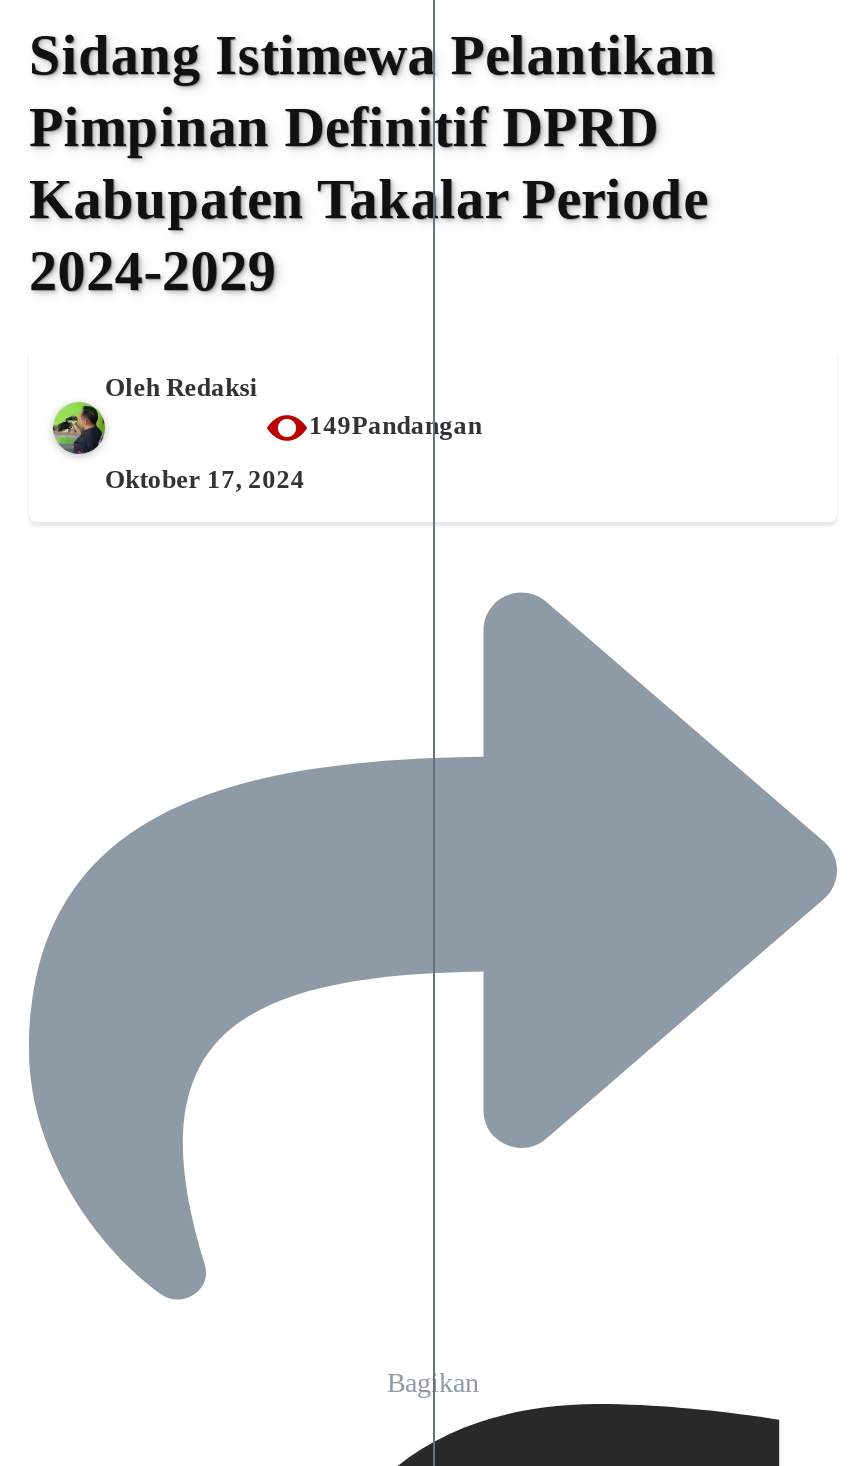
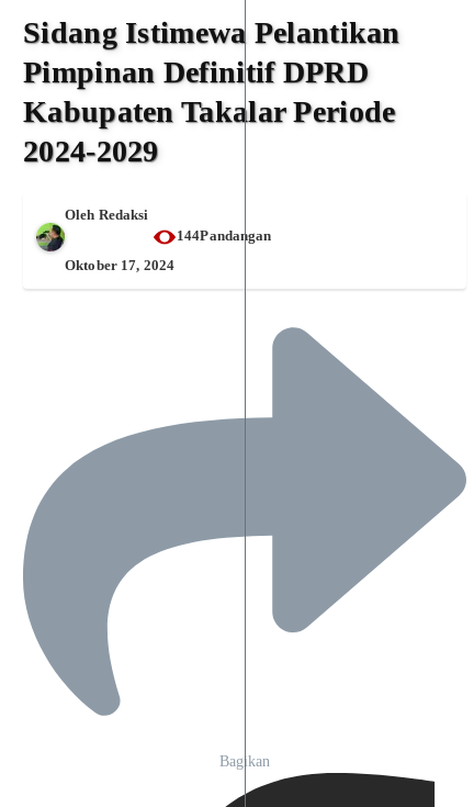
[309,412,482,440] 149Pandangan -> [177,229,272,244] 144Pandangan

